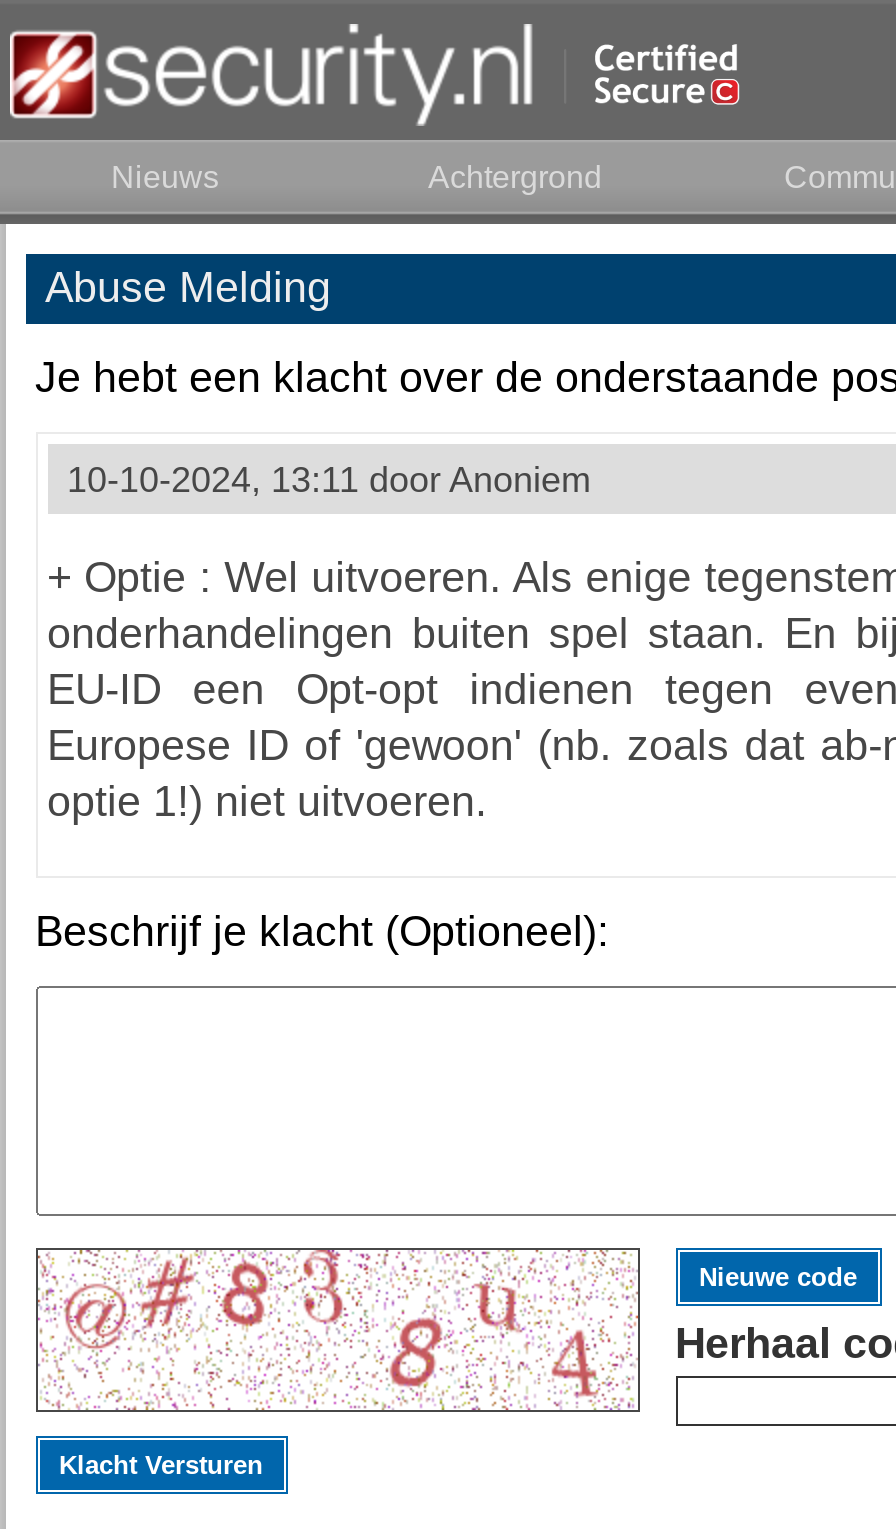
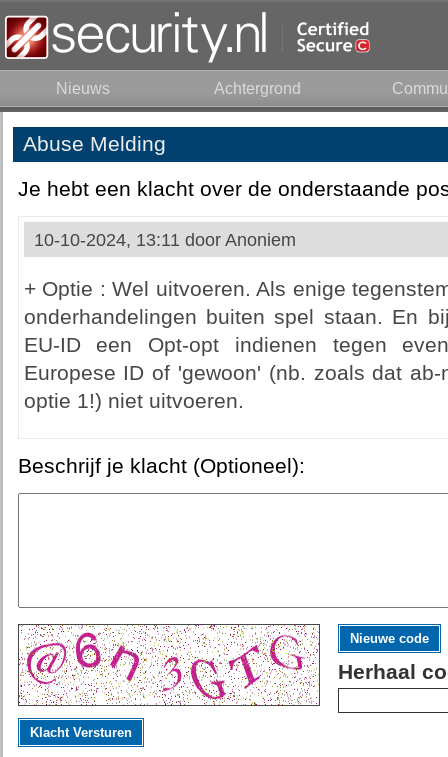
[40,1248,632,1406] [image] -> [21,624,315,706] [image]

